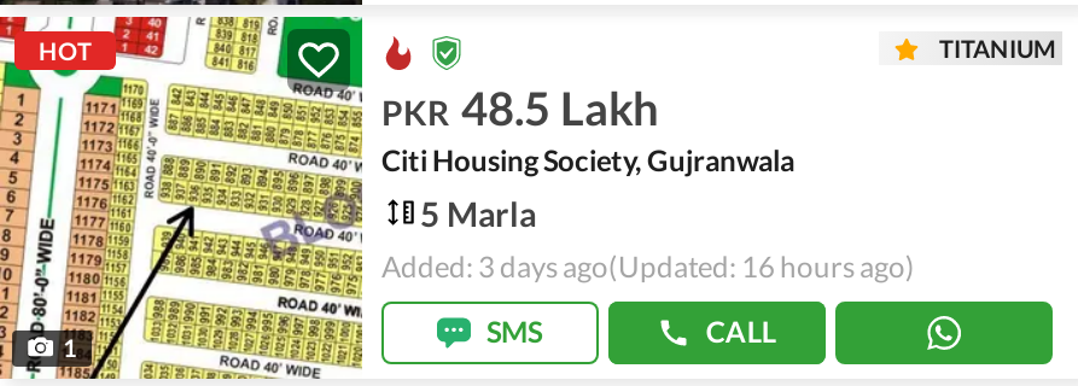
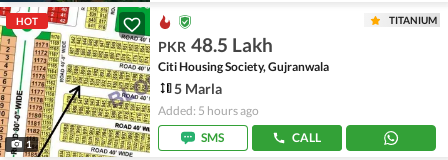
[381,248,915,284] Added: 3 days ago(Updated: 16 hours ago) -> [158,103,259,118] Added: 5 hours ago

